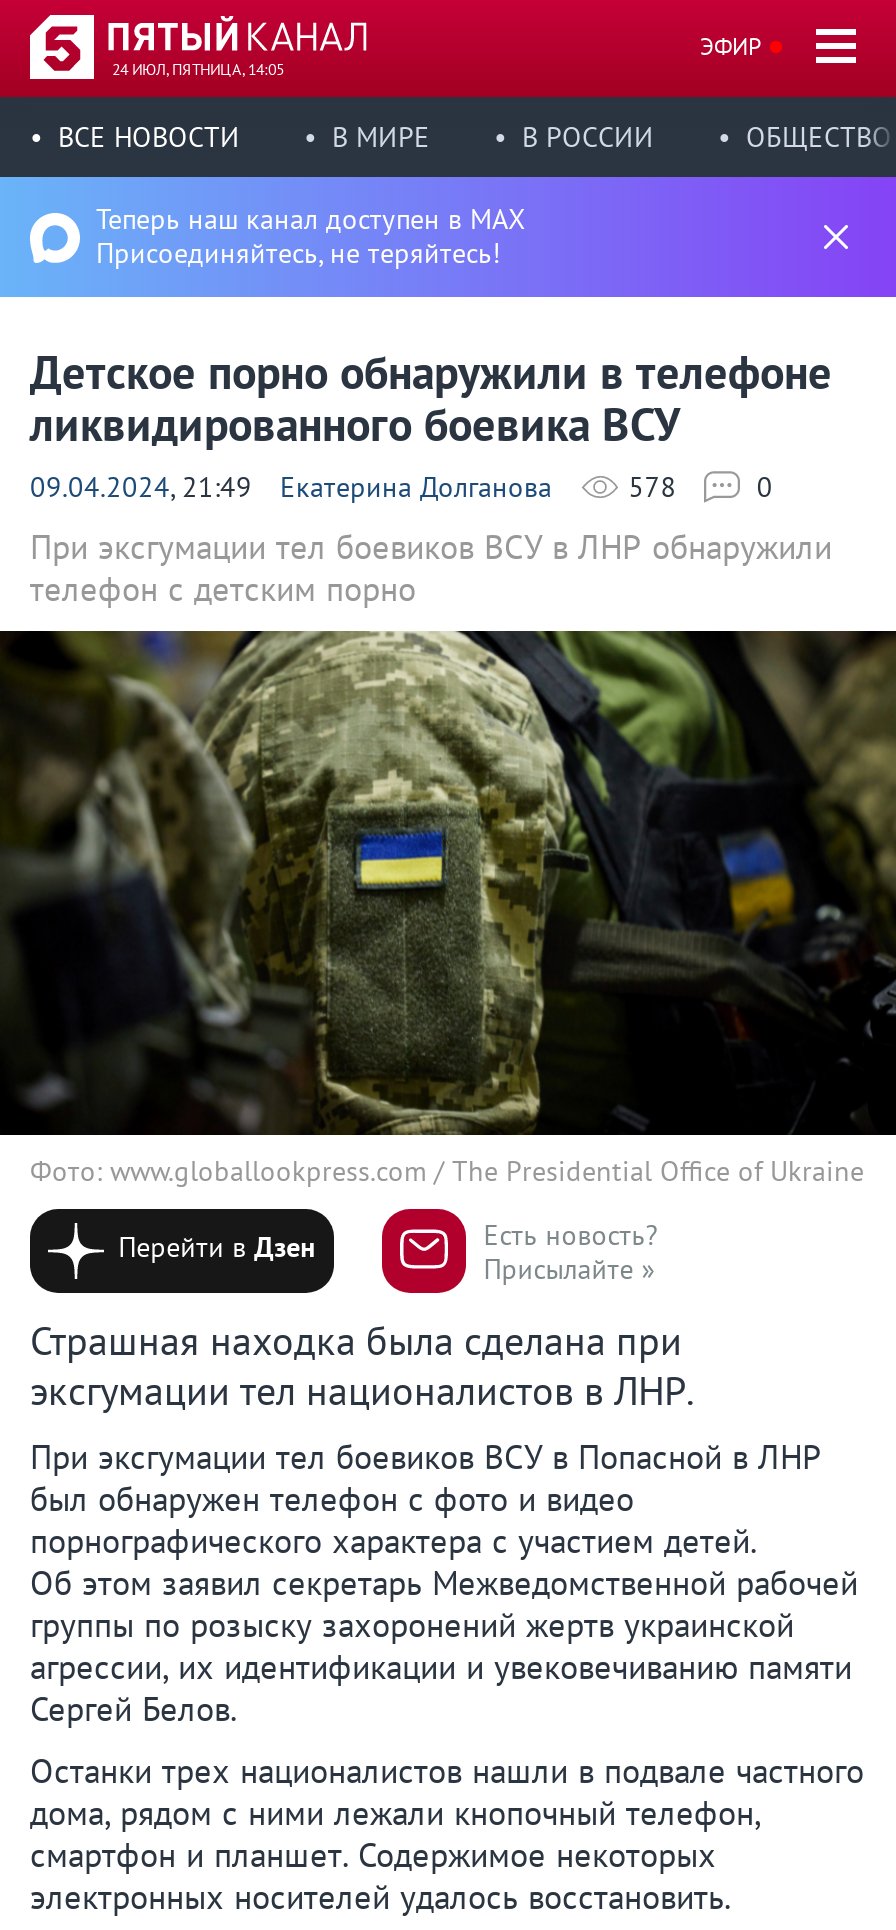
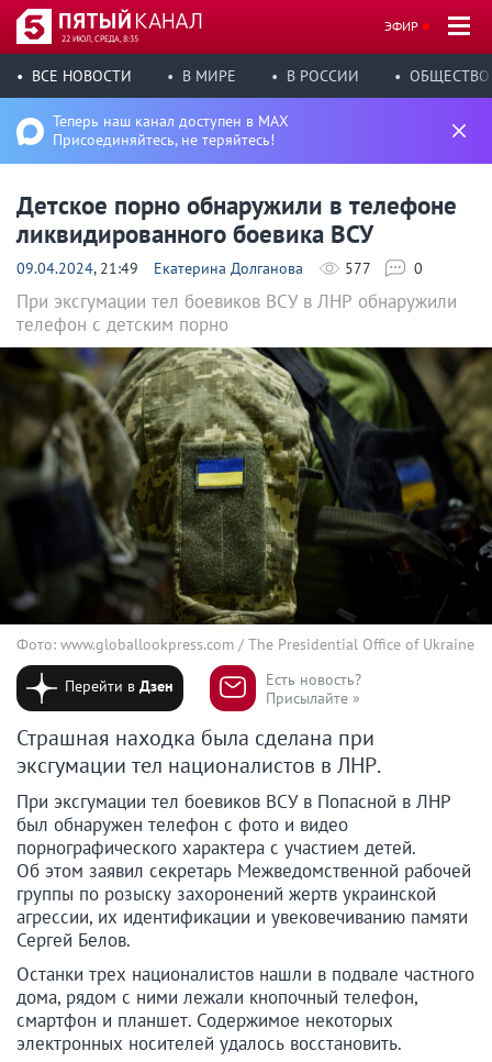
[112,59,284,79] 24 ИЮЛ, ПЯТНИЦА, 14:05 -> [62,33,138,44] 22 ИЮЛ, СРЕДА, 8:35
[628,469,676,505] 578 -> [345,258,370,278] 577

